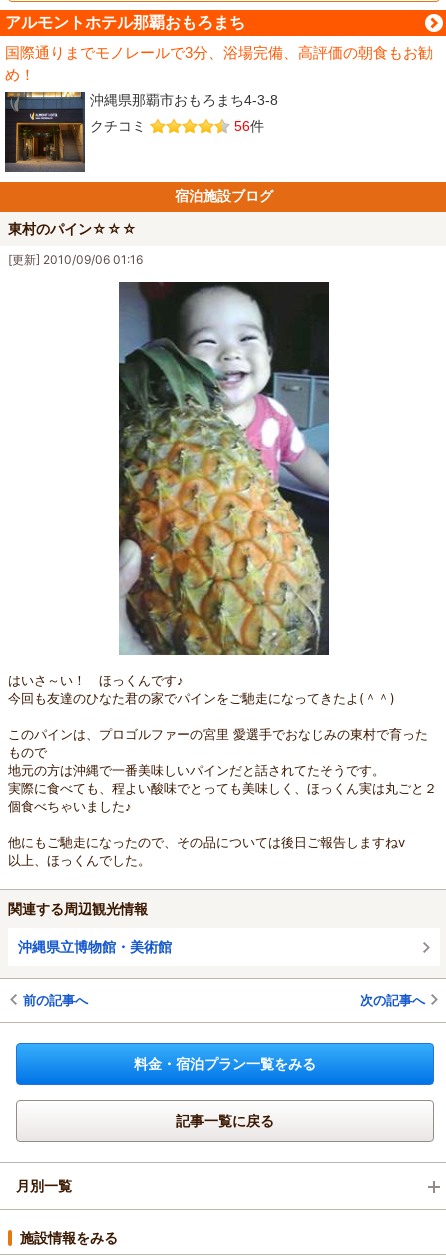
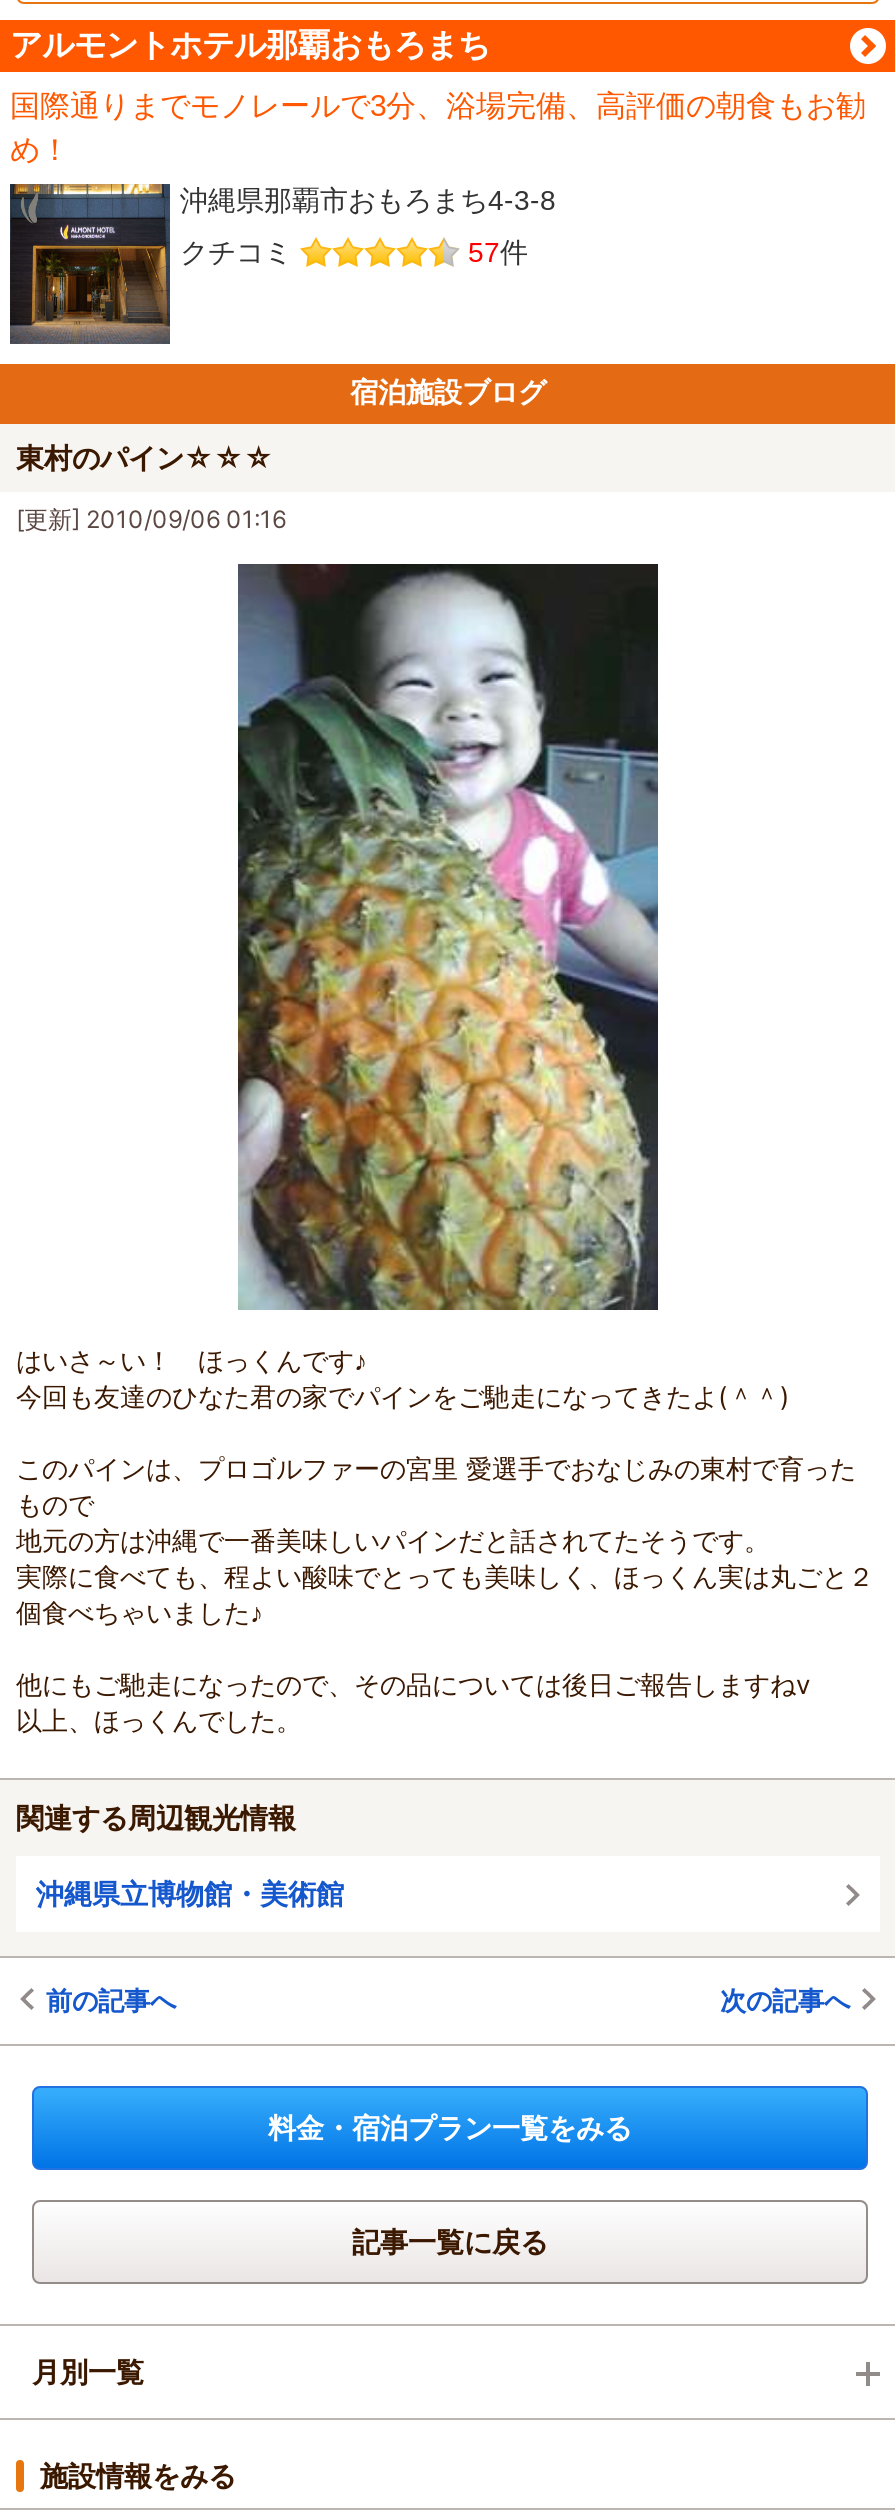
[234,118,264,134] 56件 -> [468,235,528,267] 57件

